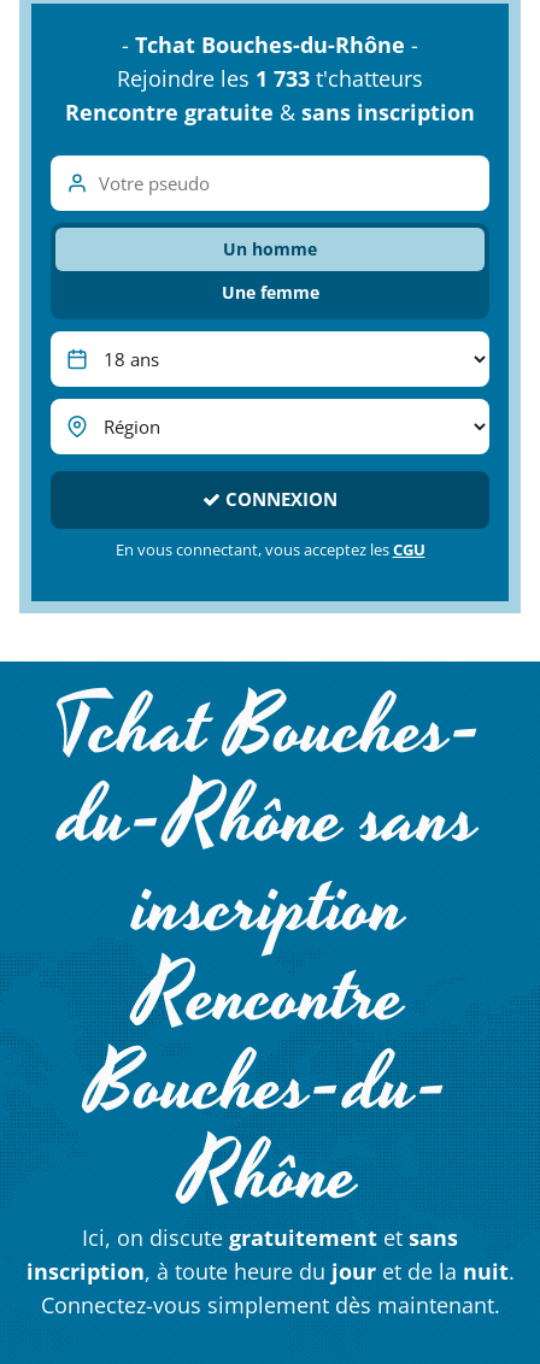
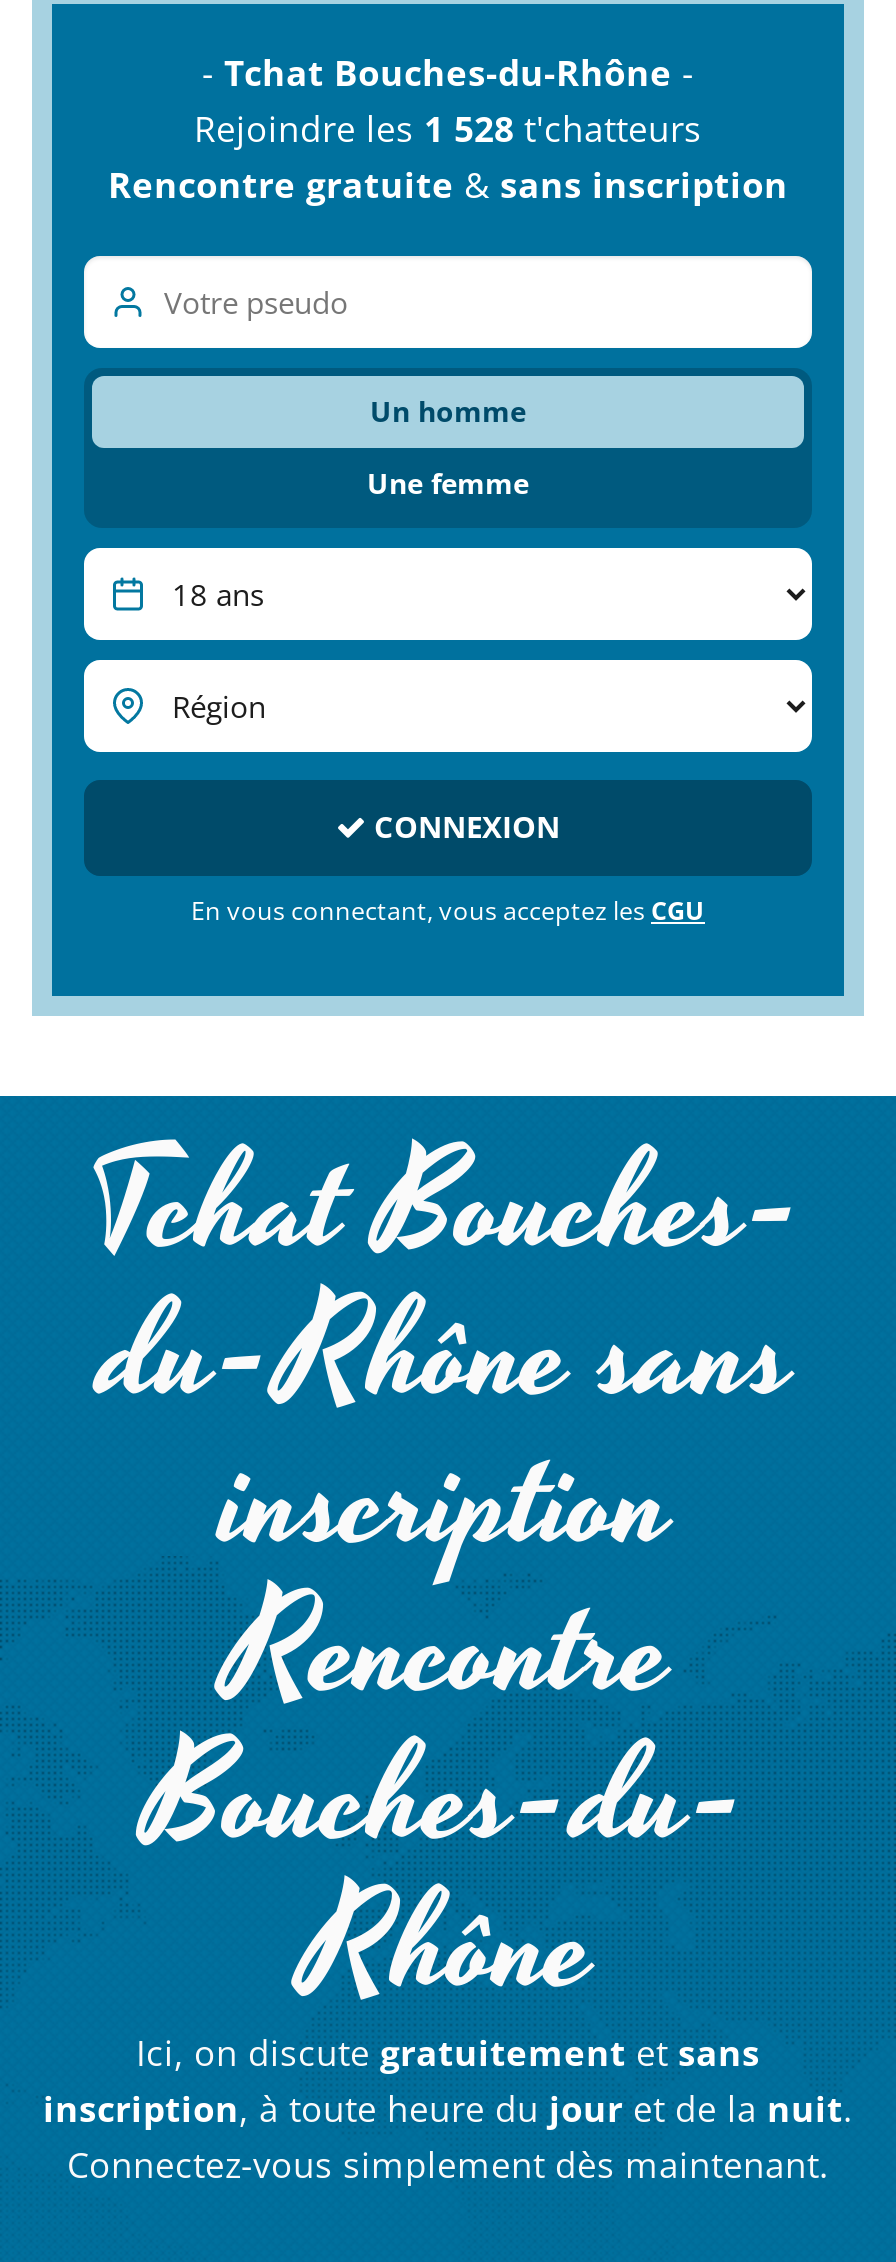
[117,64,423,93] Rejoindre les 1 733 t'chatteurs -> [194,104,702,152] Rejoindre les 1 528 t'chatteurs

